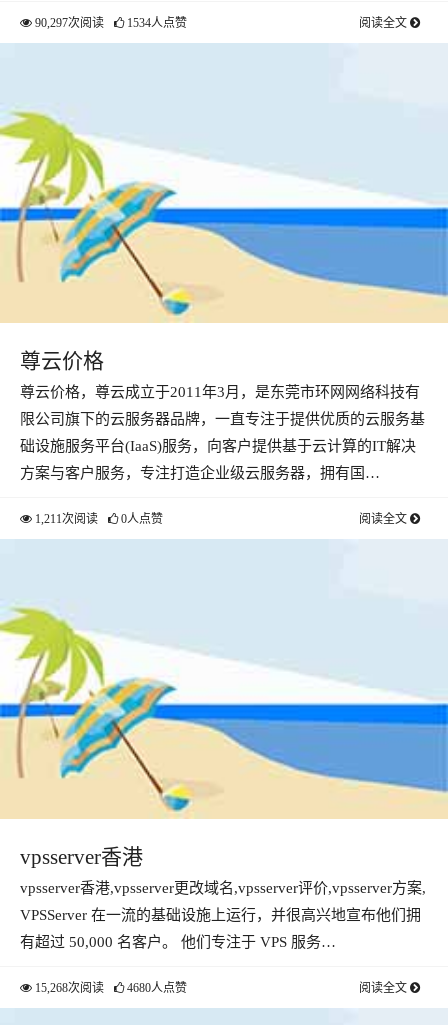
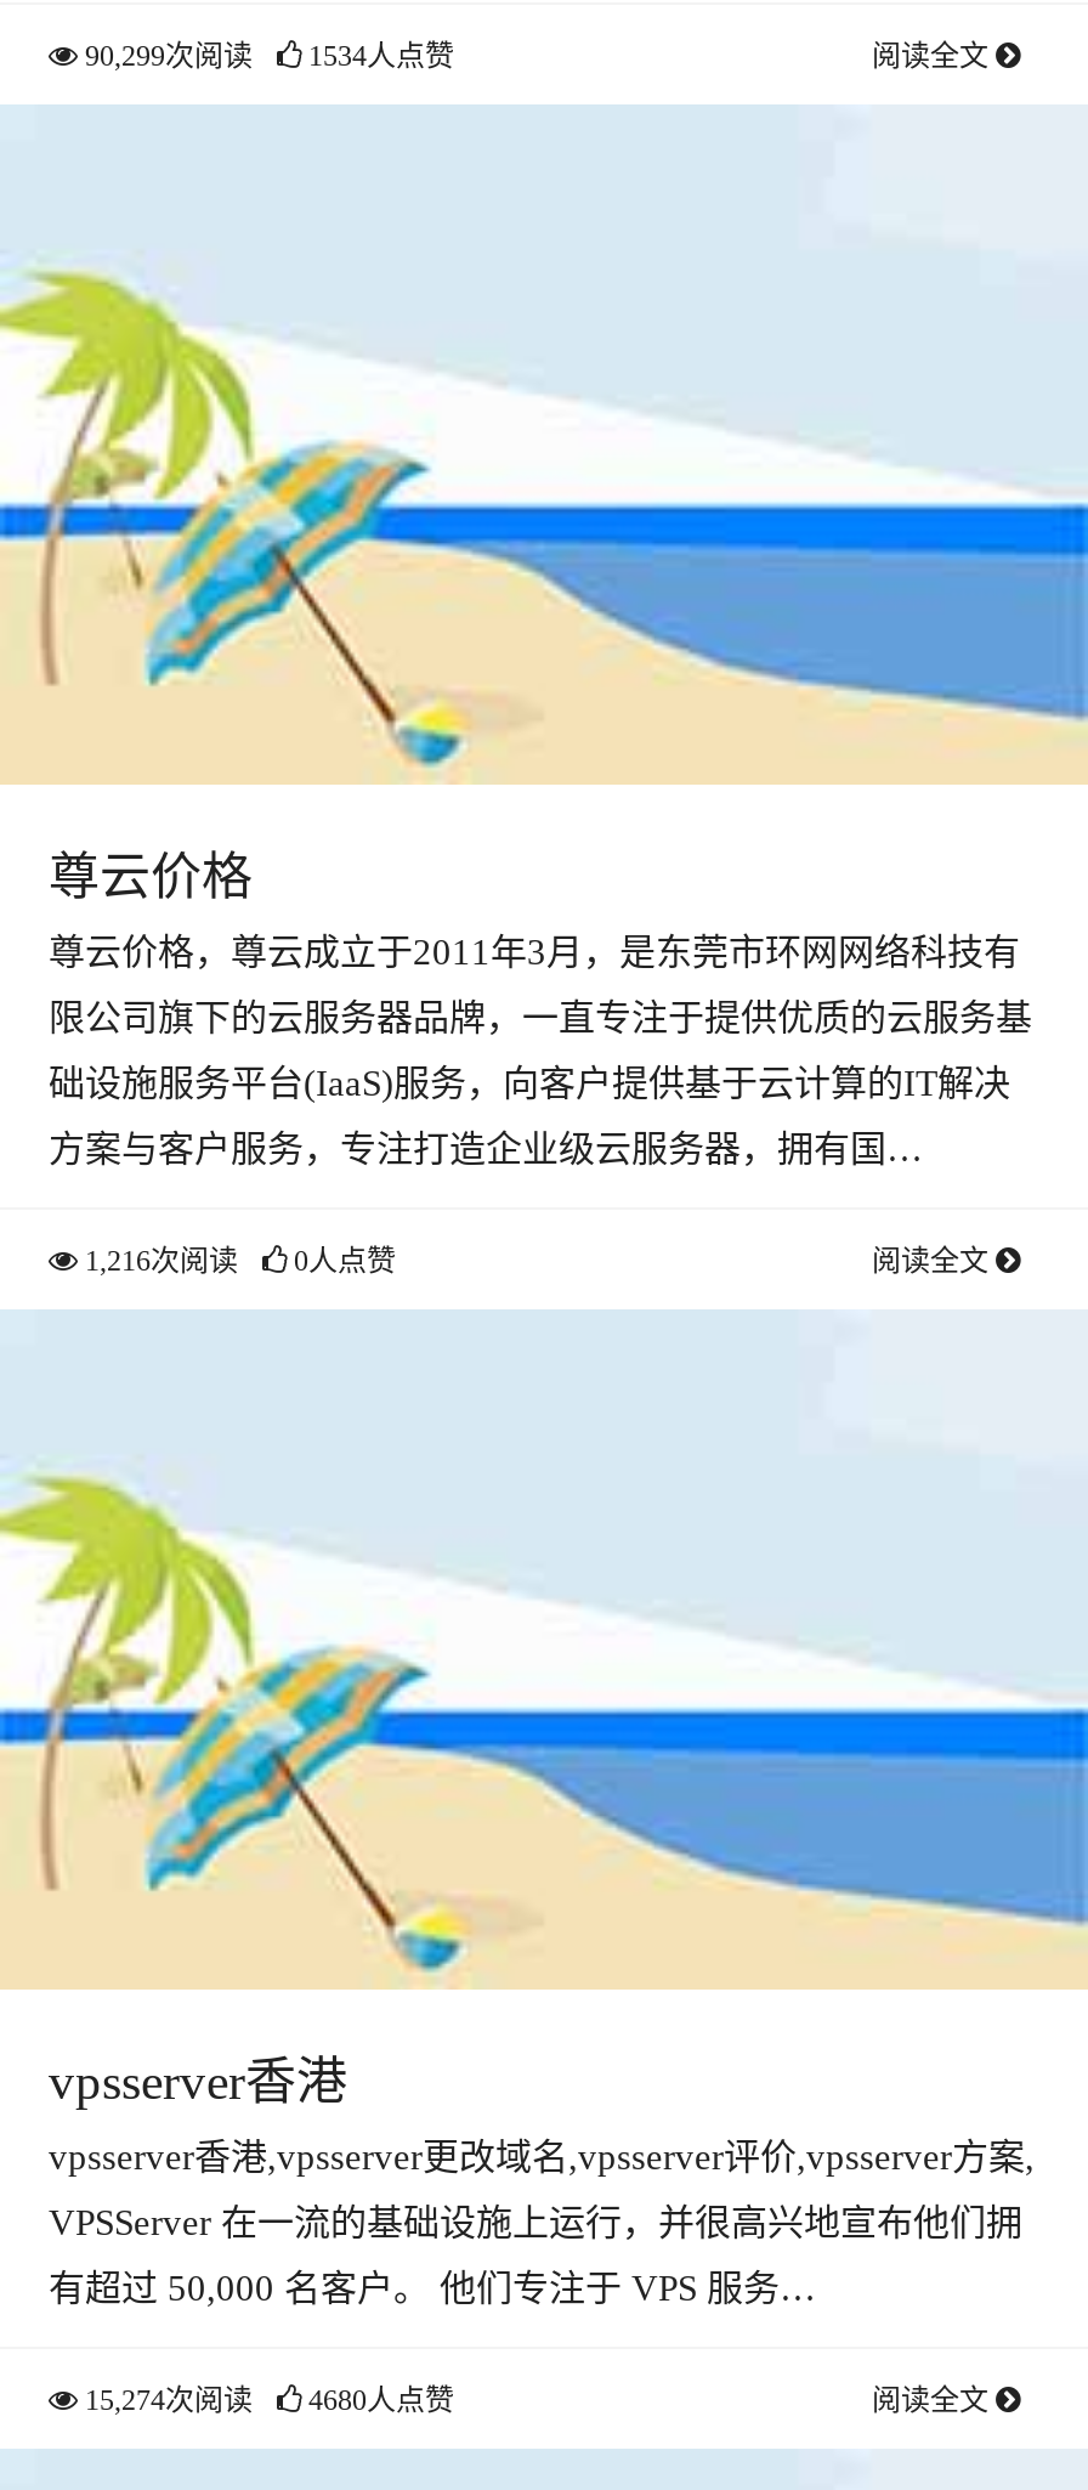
[32,16,187,30] 90,297次阅读 1534人点赞 -> [78,40,454,74] 90,299次阅读 1534人点赞
[32,512,163,526] 1,211次阅读 0人点赞 -> [78,1245,396,1279] 1,216次阅读 0人点赞
[32,981,187,995] 15,268次阅读 4680人点赞 -> [78,2384,454,2418] 15,274次阅读 4680人点赞

